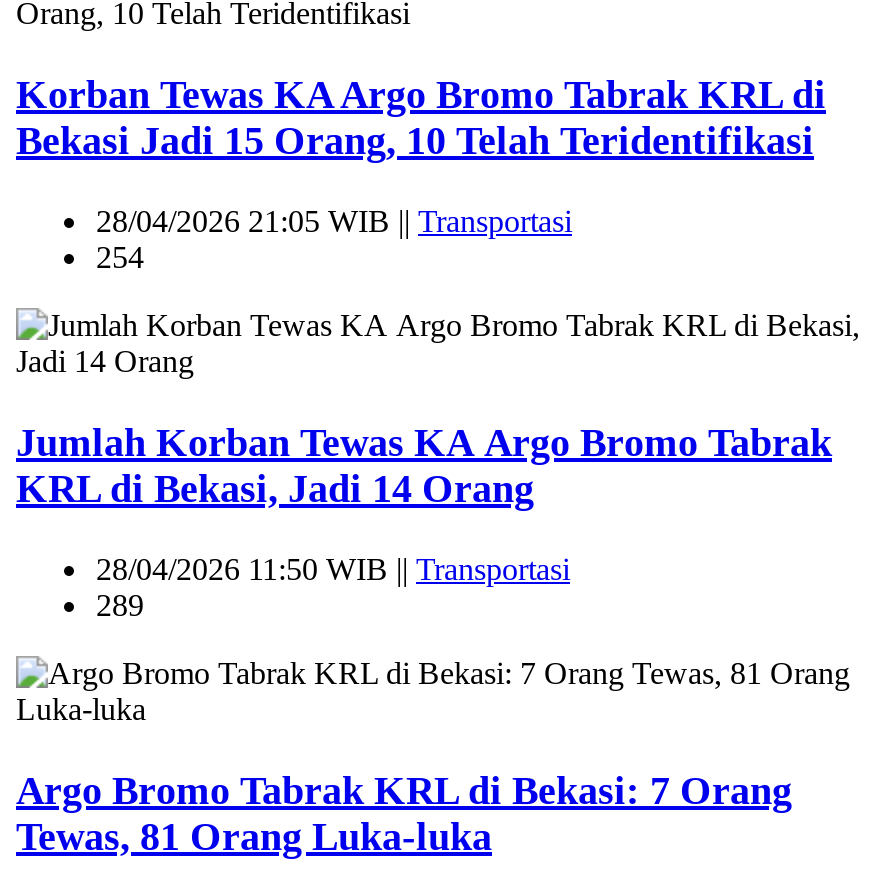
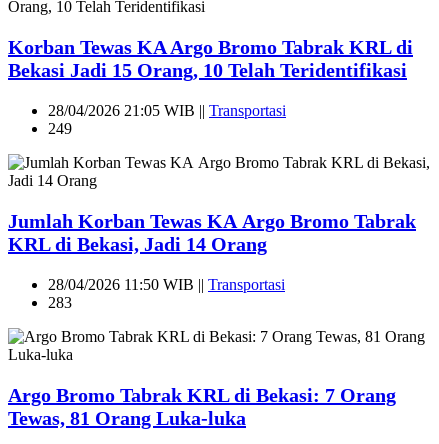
[96,239,144,273] 254 -> [48,119,72,136] 249
[96,587,144,621] 289 -> [48,293,72,310] 283

